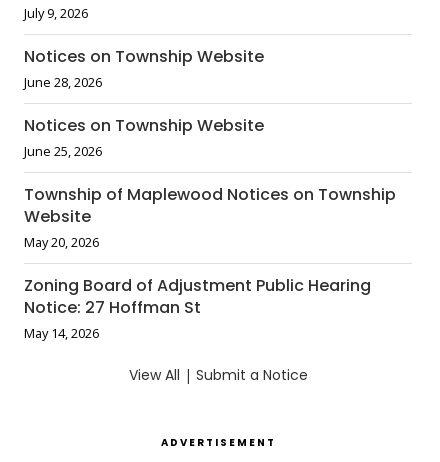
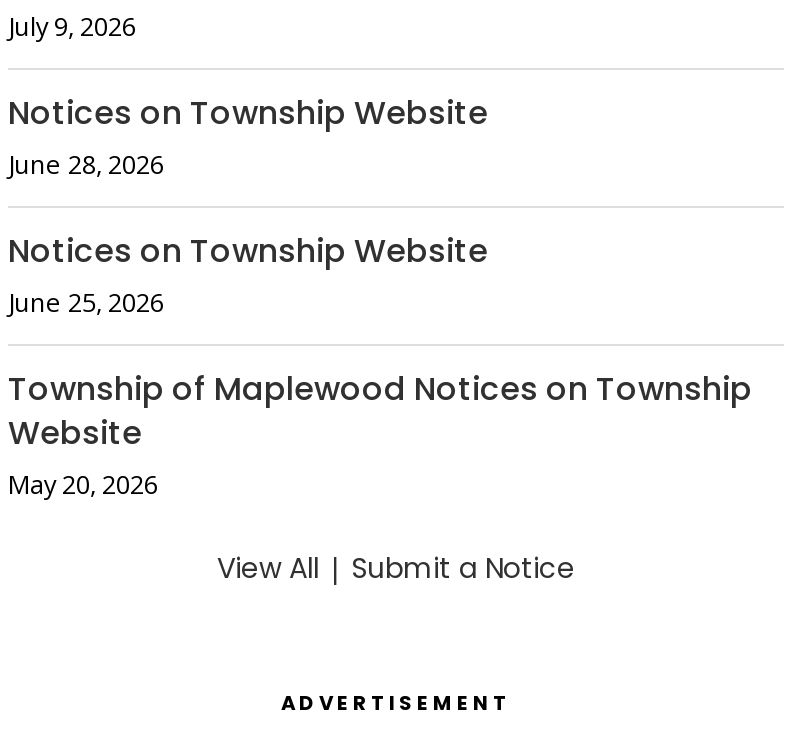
[24,274,371,342] Zoning Board of Adjustment Public Hearing | Notice: 27 Hoffman St | May 14, 2026 -> none

